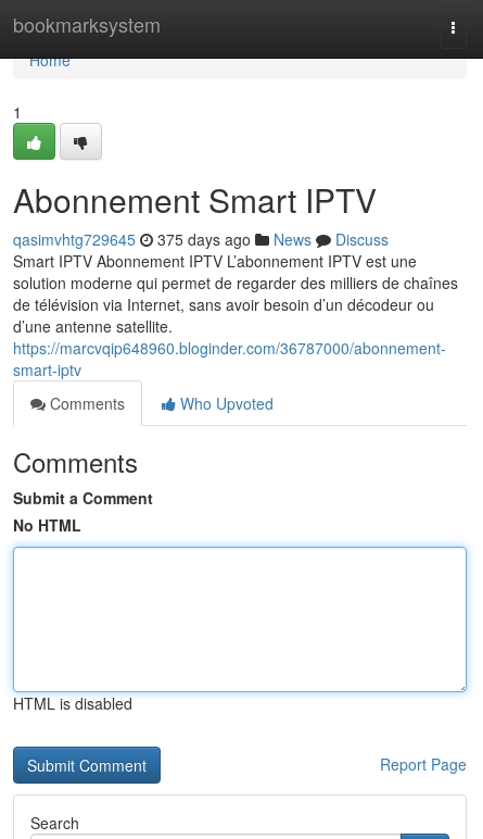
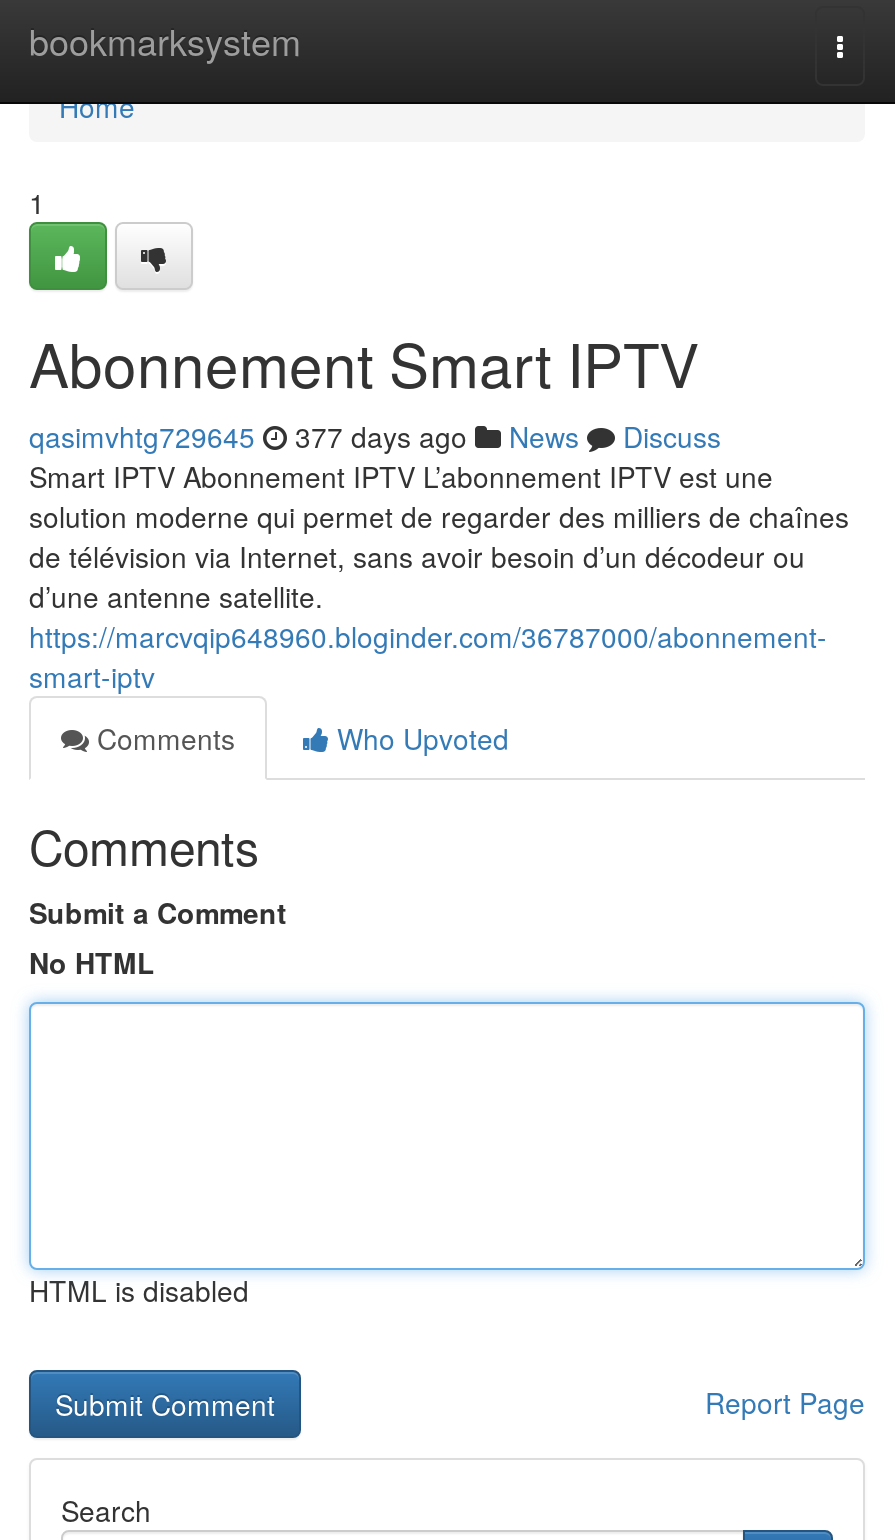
[13,228,389,250] qasimvhtg729645 375 days ago News Discuss -> [29,416,721,456] qasimvhtg729645 377 days ago News Discuss

